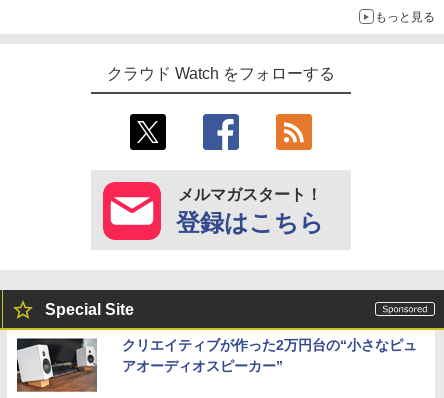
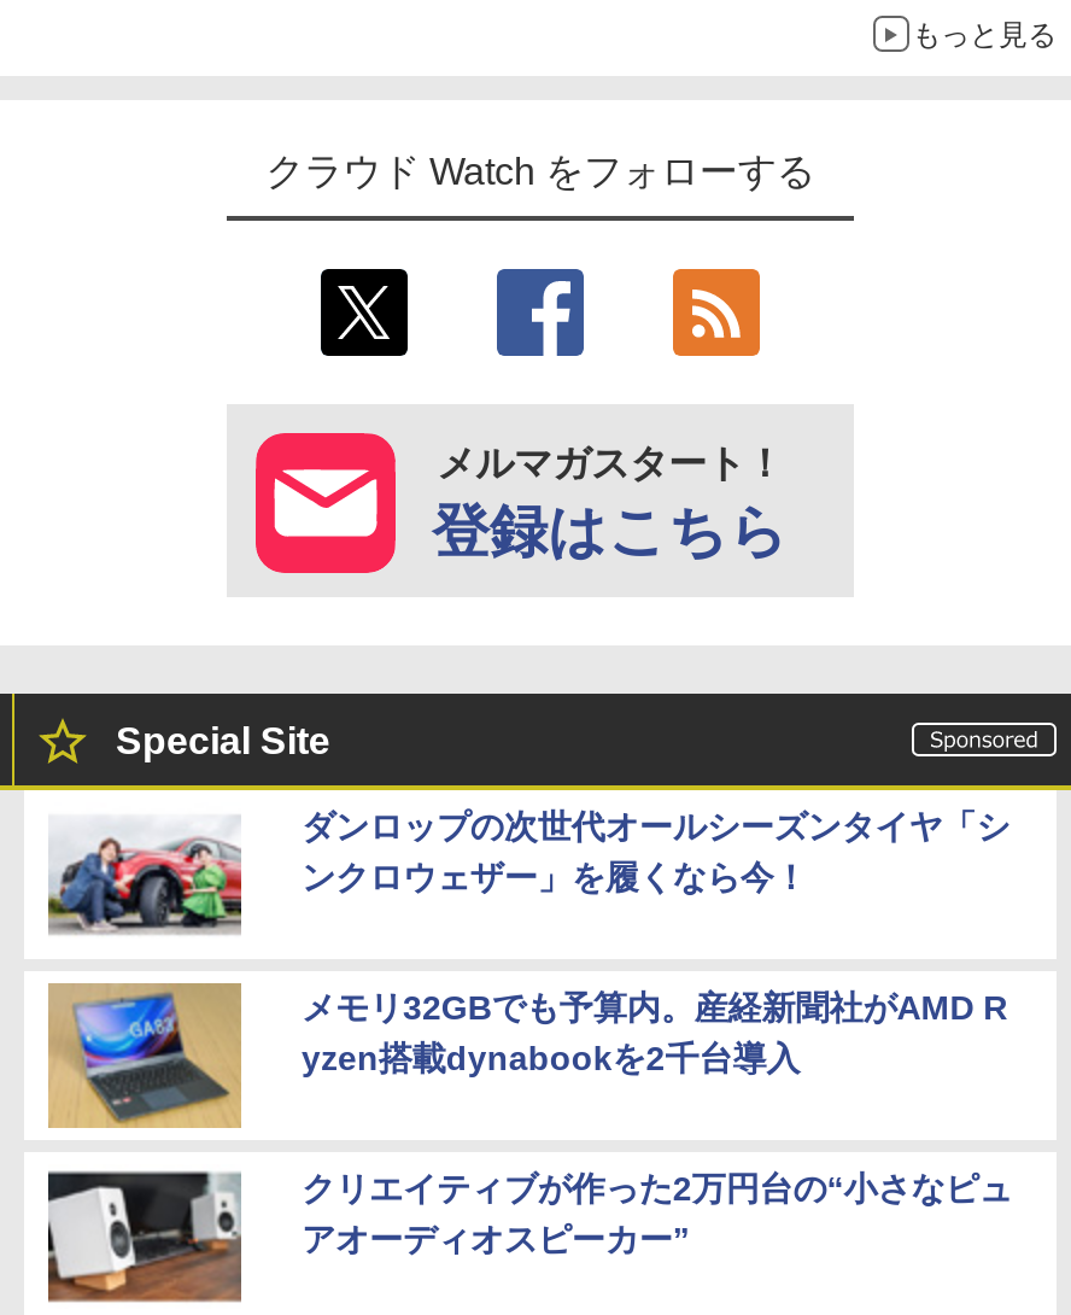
none -> [46,808,1010,1078] [image] | ダンロップの次世代オールシーズンタイヤ「シ | ンクロウェザー」を履くなら今！ | メモリ32GBでも予算内。産経新聞社がAMD R | yzen搭載dynabookを2千台導入
none -> [46,981,244,1130] [image]

